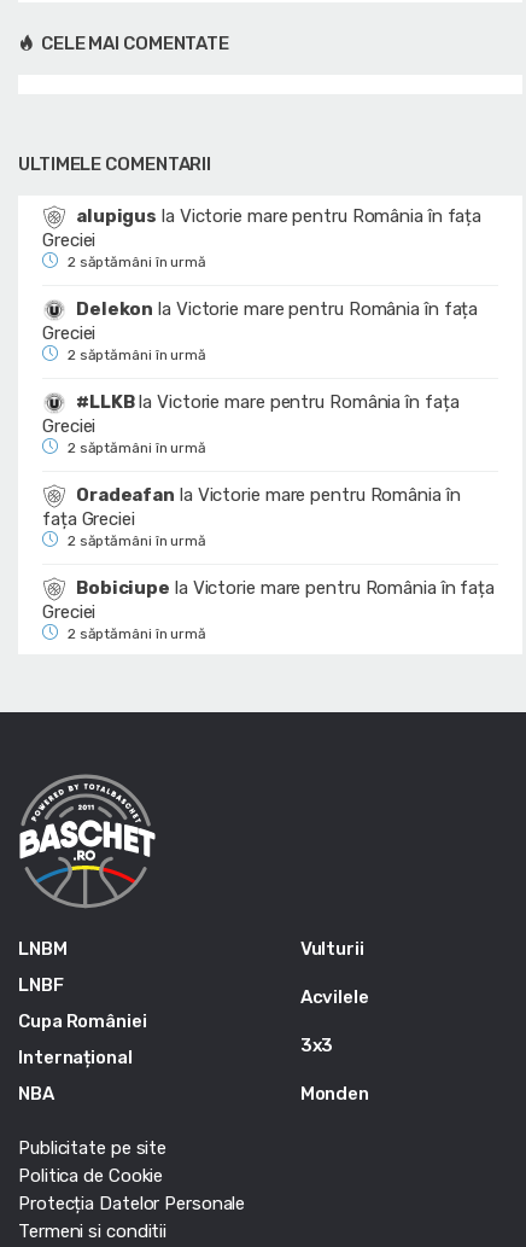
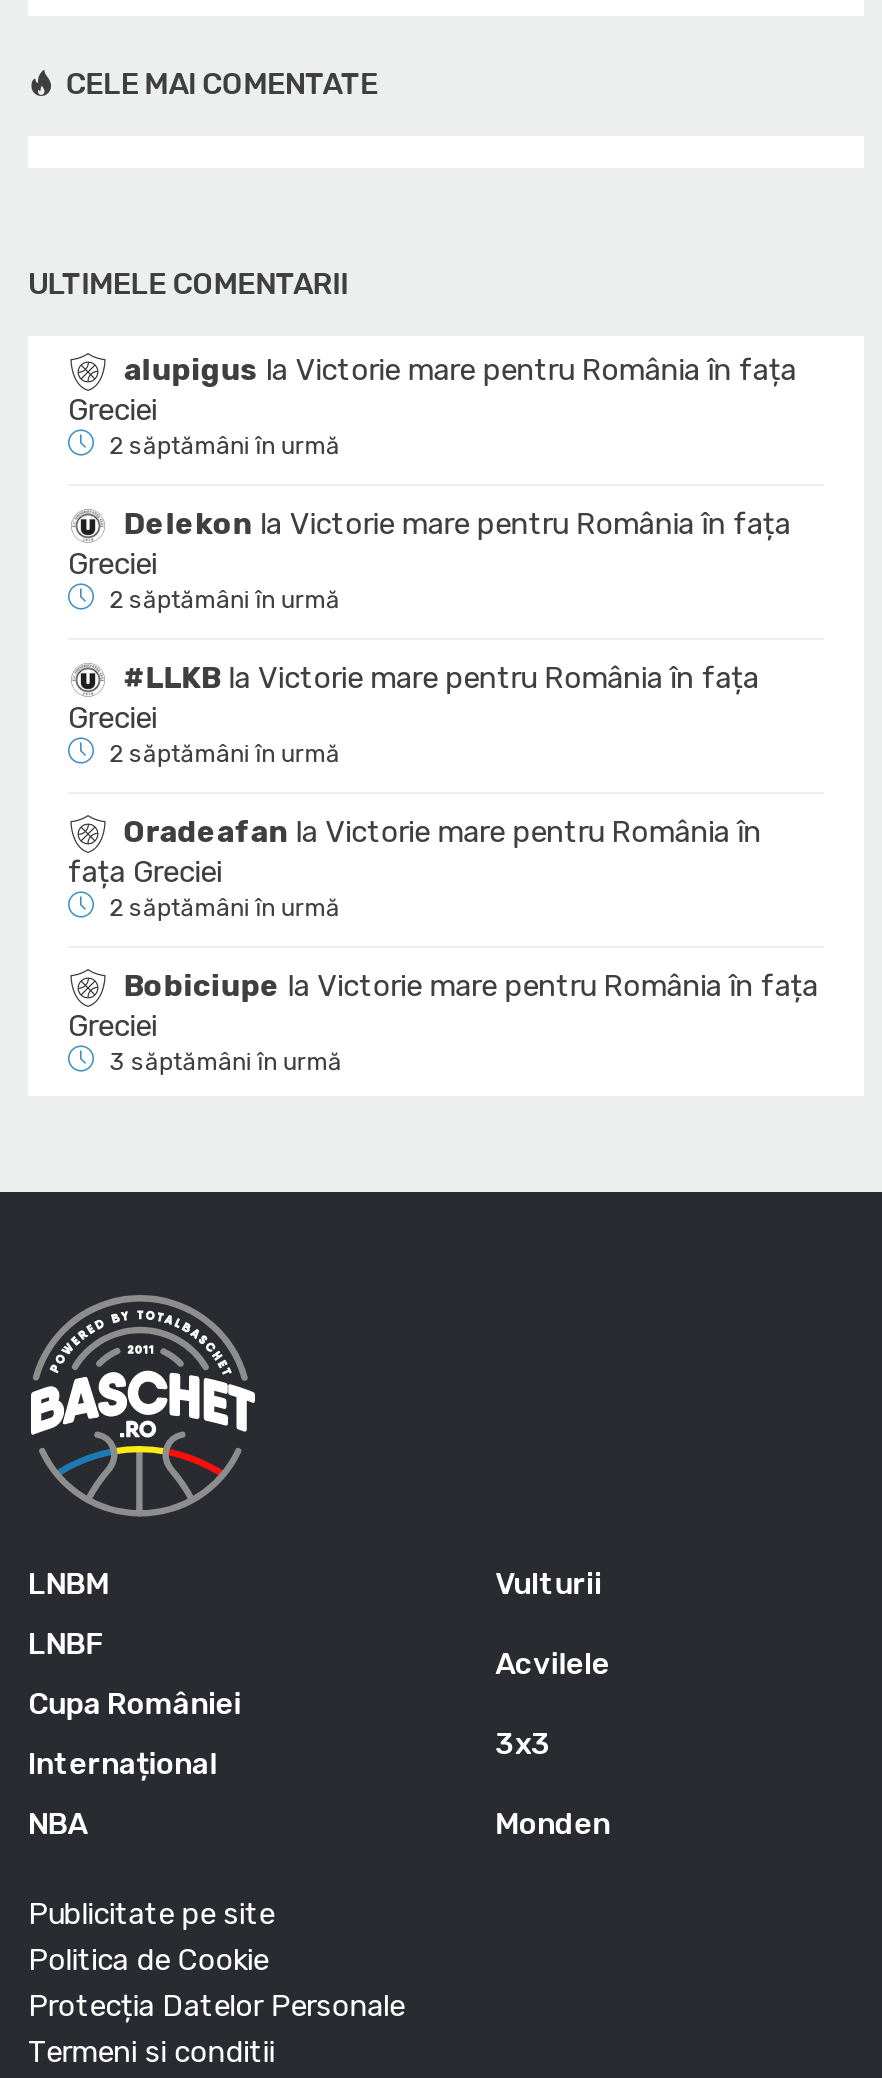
[64,625,206,642] 2 săptămâni în urmă -> [104,1048,342,1076] 3 săptămâni în urmă

